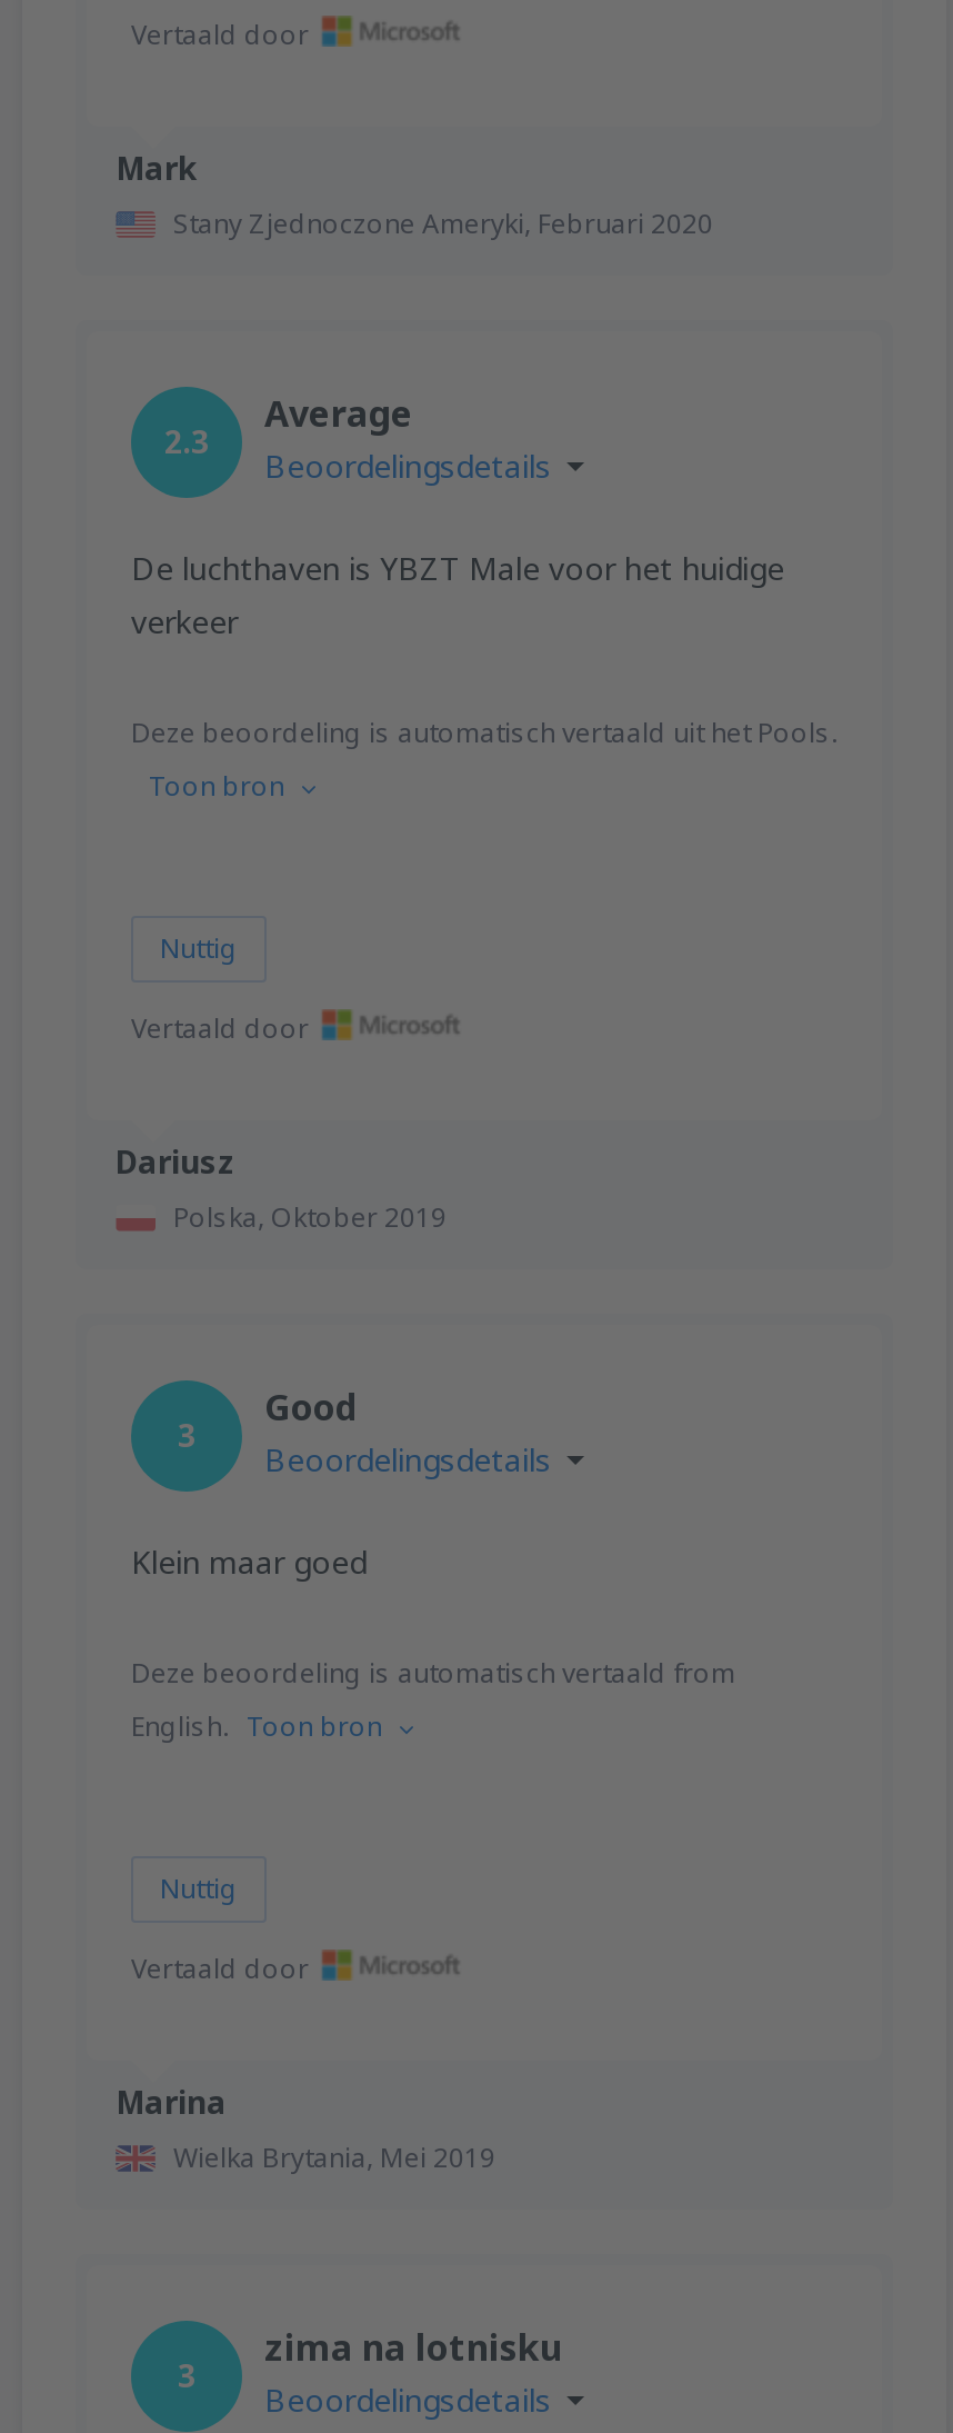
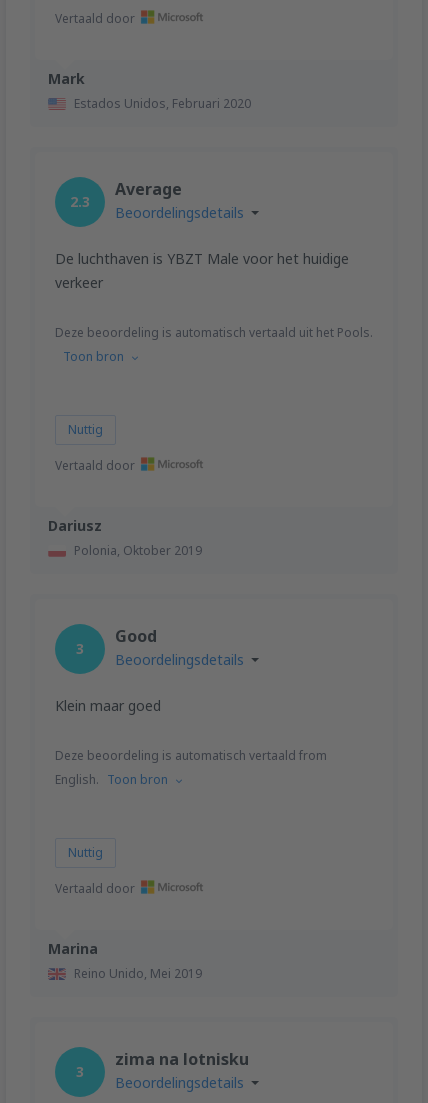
[173,203,713,241] Stany Zjednoczone Ameryki, Februari 2020 -> [74,94,251,111] Estados Unidos, Februari 2020
[173,1197,447,1235] Polska, Oktober 2019 -> [74,541,202,558] Polonia, Oktober 2019
[173,2137,495,2175] Wielka Brytania, Mei 2019 -> [74,964,202,981] Reino Unido, Mei 2019

